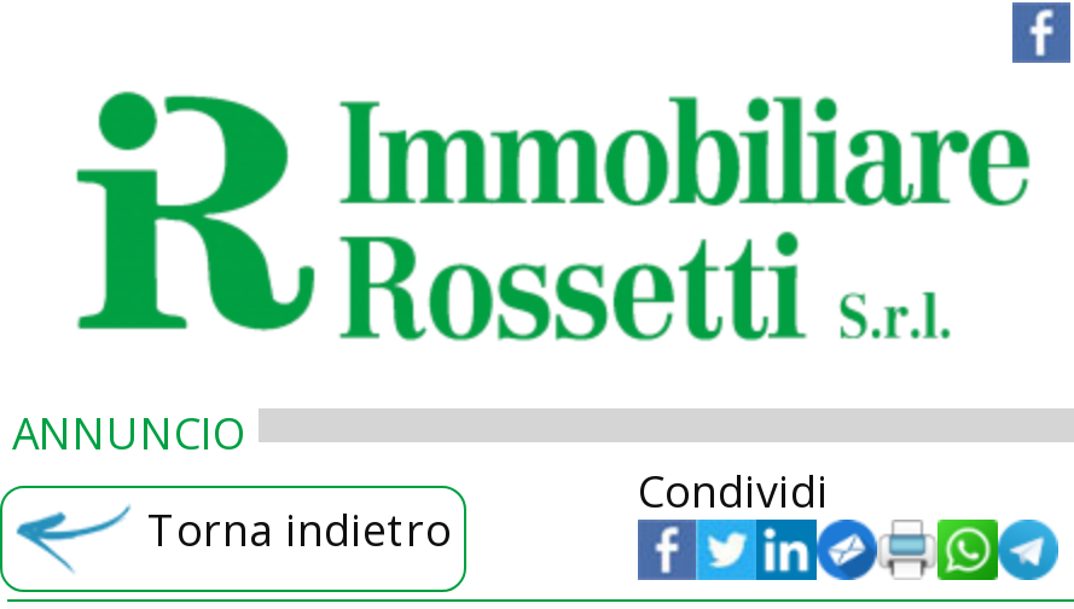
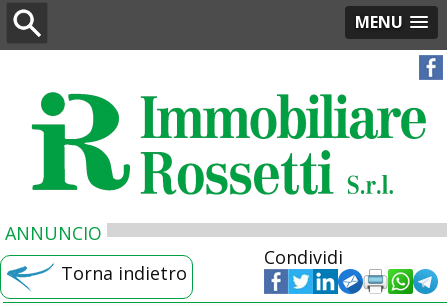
none -> [355,11,403,33] MENU

